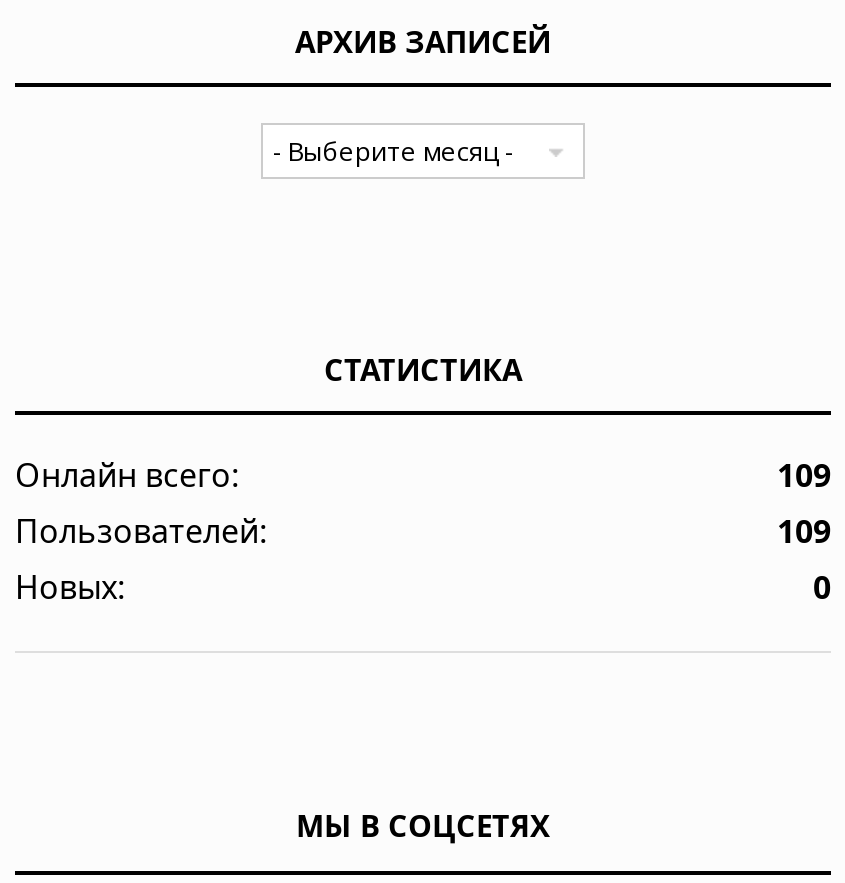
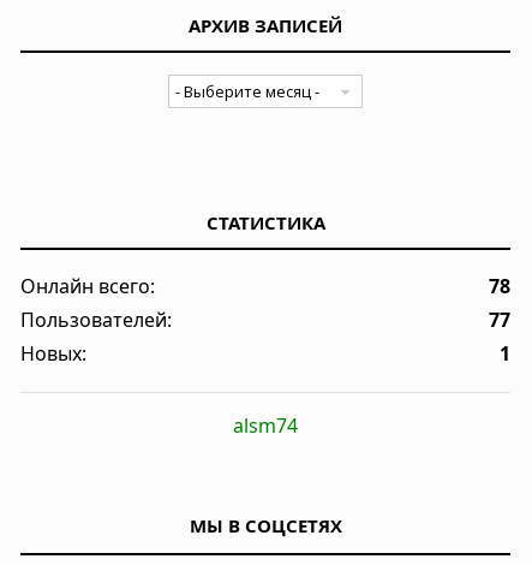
[777,453,831,497] 109 -> [489,273,510,299] 78
[777,509,831,553] 109 -> [489,306,510,333] 77
[813,565,831,609] 0 -> [233,340,510,439] 1 | alsm74

